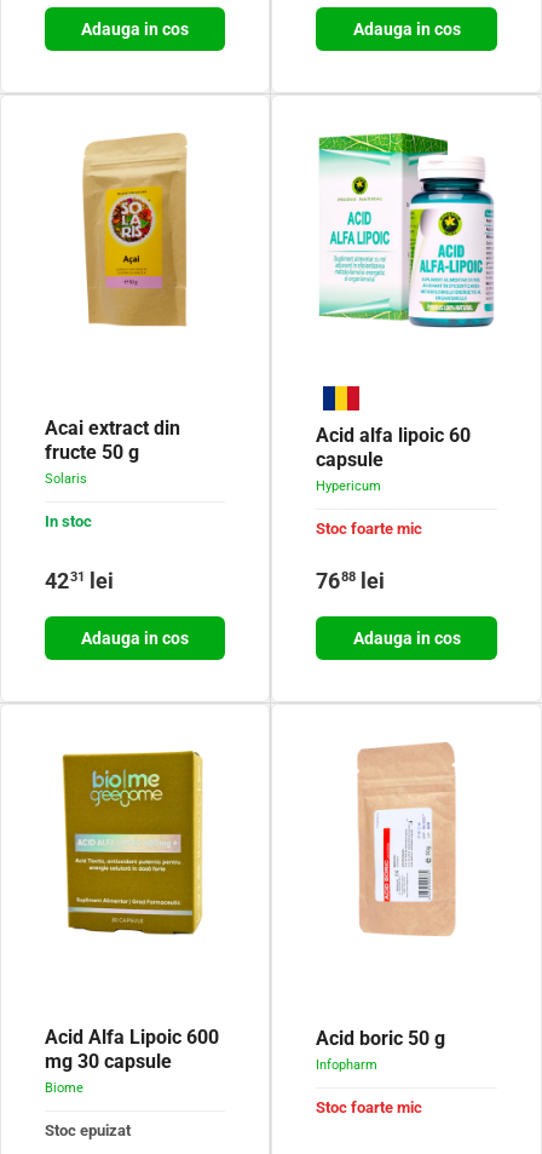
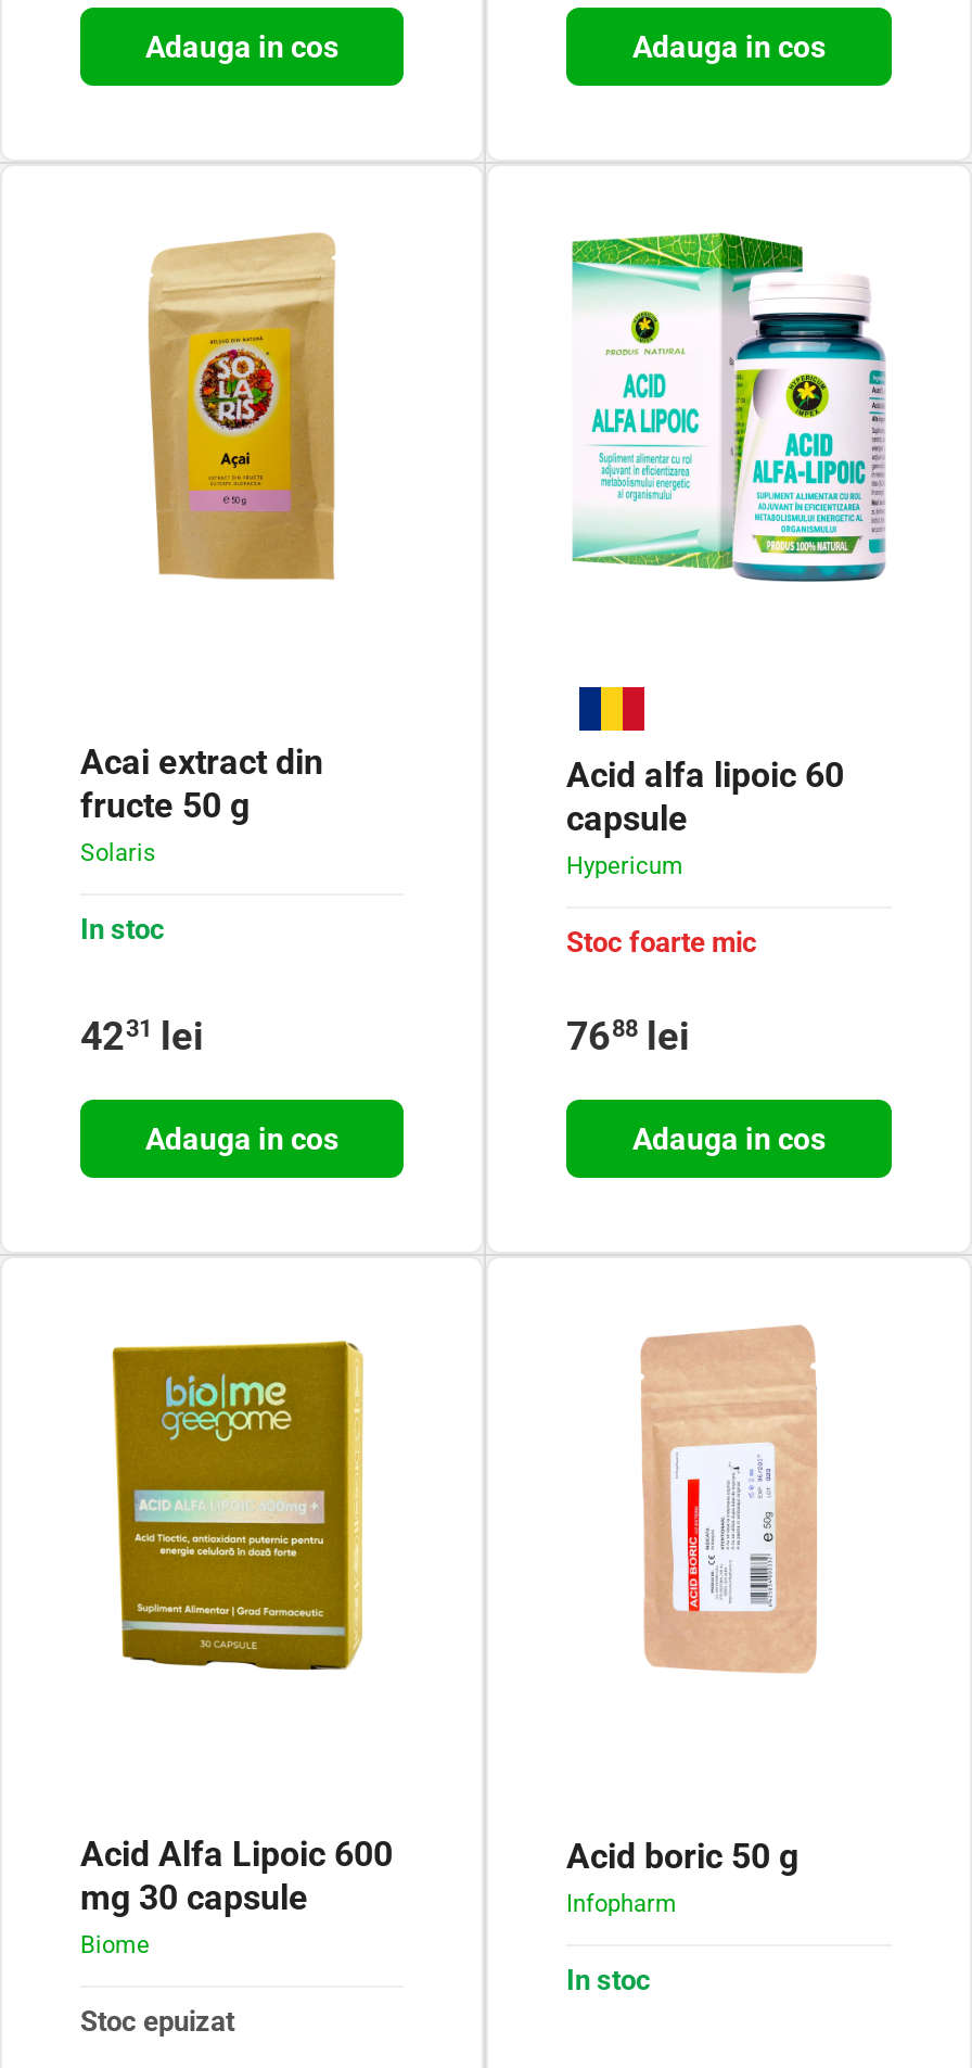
[316,1098,422,1116] Stoc foarte mic -> [566,1963,651,1996] In stoc

